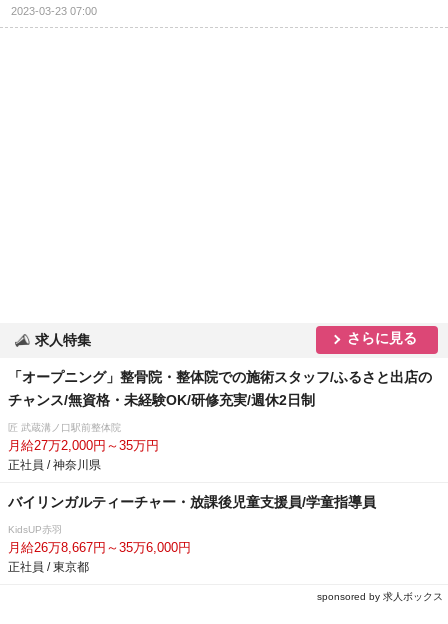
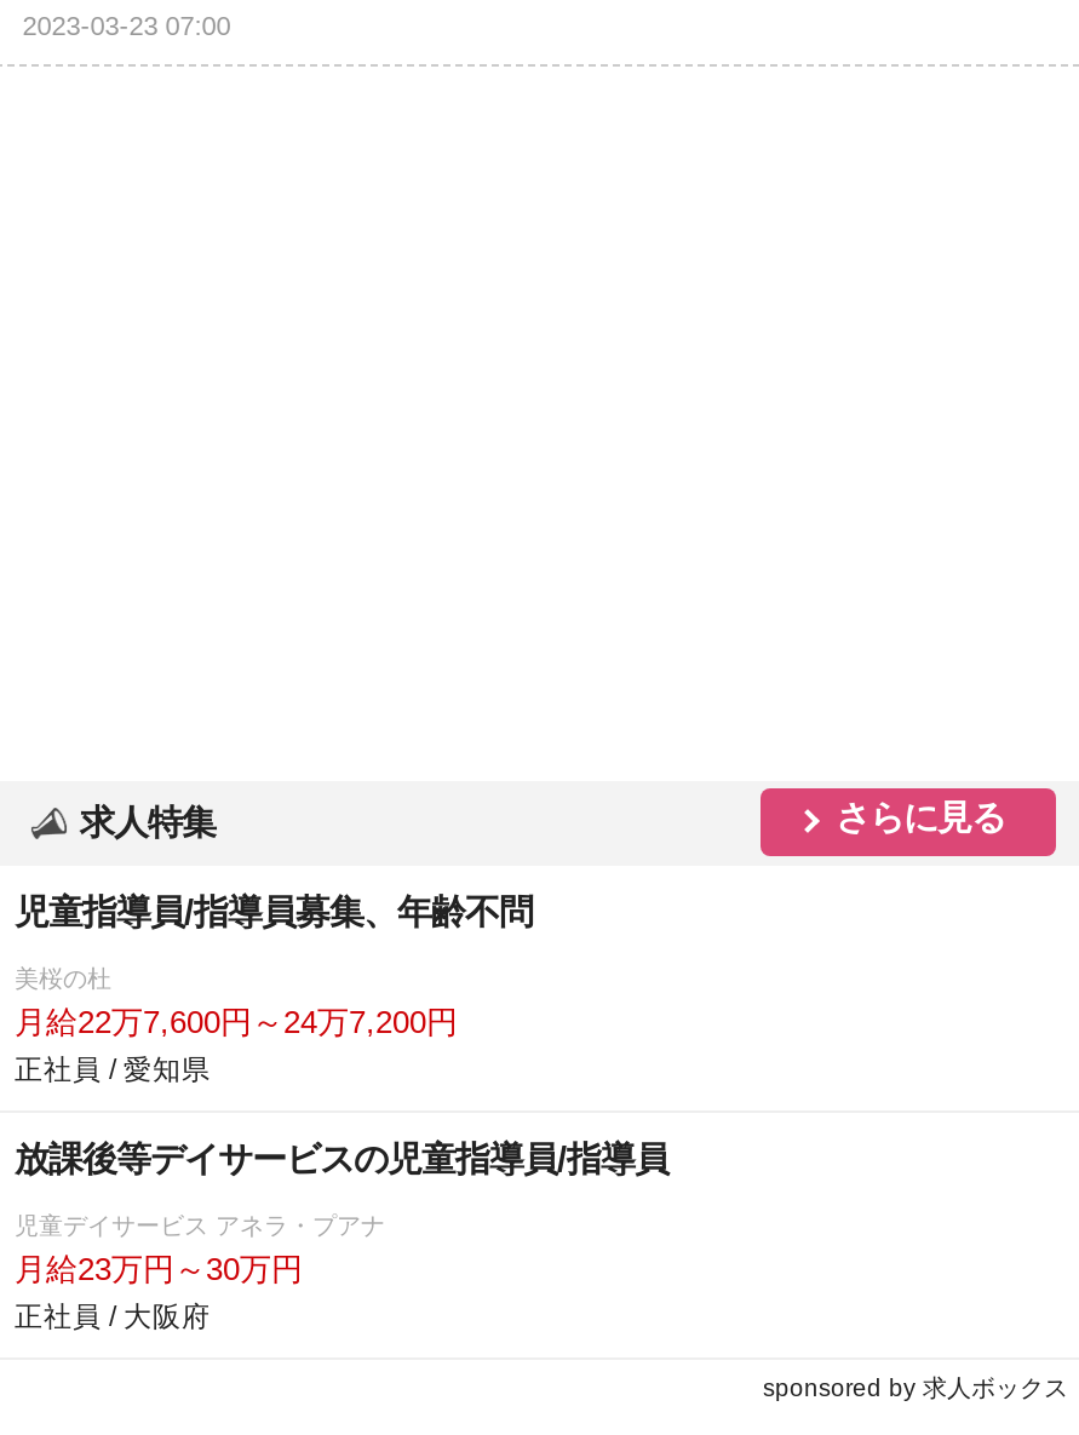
[8,369,432,408] 「オープニング」整骨院・整体院での施術スタッフ/ふるさと出店の | チャンス/無資格・未経験OK/研修充実/週休2日制 -> [15,892,533,931] 児童指導員/指導員募集、年齢不問
[8,422,159,471] 匠 武蔵溝ノ口駅前整体院 | 月給27万2,000円～35万円 | 正社員 / 神奈川県 -> [15,965,458,1084] 美桜の杜 | 月給22万7,600円～24万7,200円 | 正社員 / 愛知県
[8,494,376,510] バイリンガルティーチャー・放課後児童支援員/学童指導員 -> [15,1140,668,1178] 放課後等デイサービスの児童指導員/指導員
[8,524,191,573] KidsUP赤羽 | 月給26万8,667円～35万6,000円 | 正社員 / 東京都 -> [15,1212,385,1331] 児童デイサービス アネラ・プアナ | 月給23万円～30万円 | 正社員 / 大阪府

